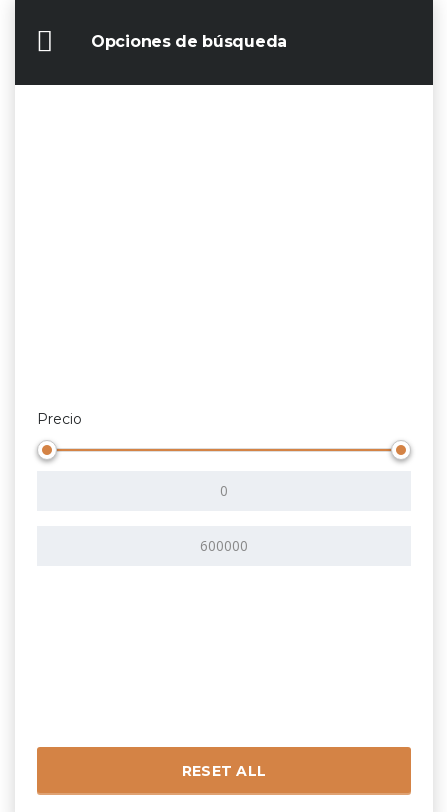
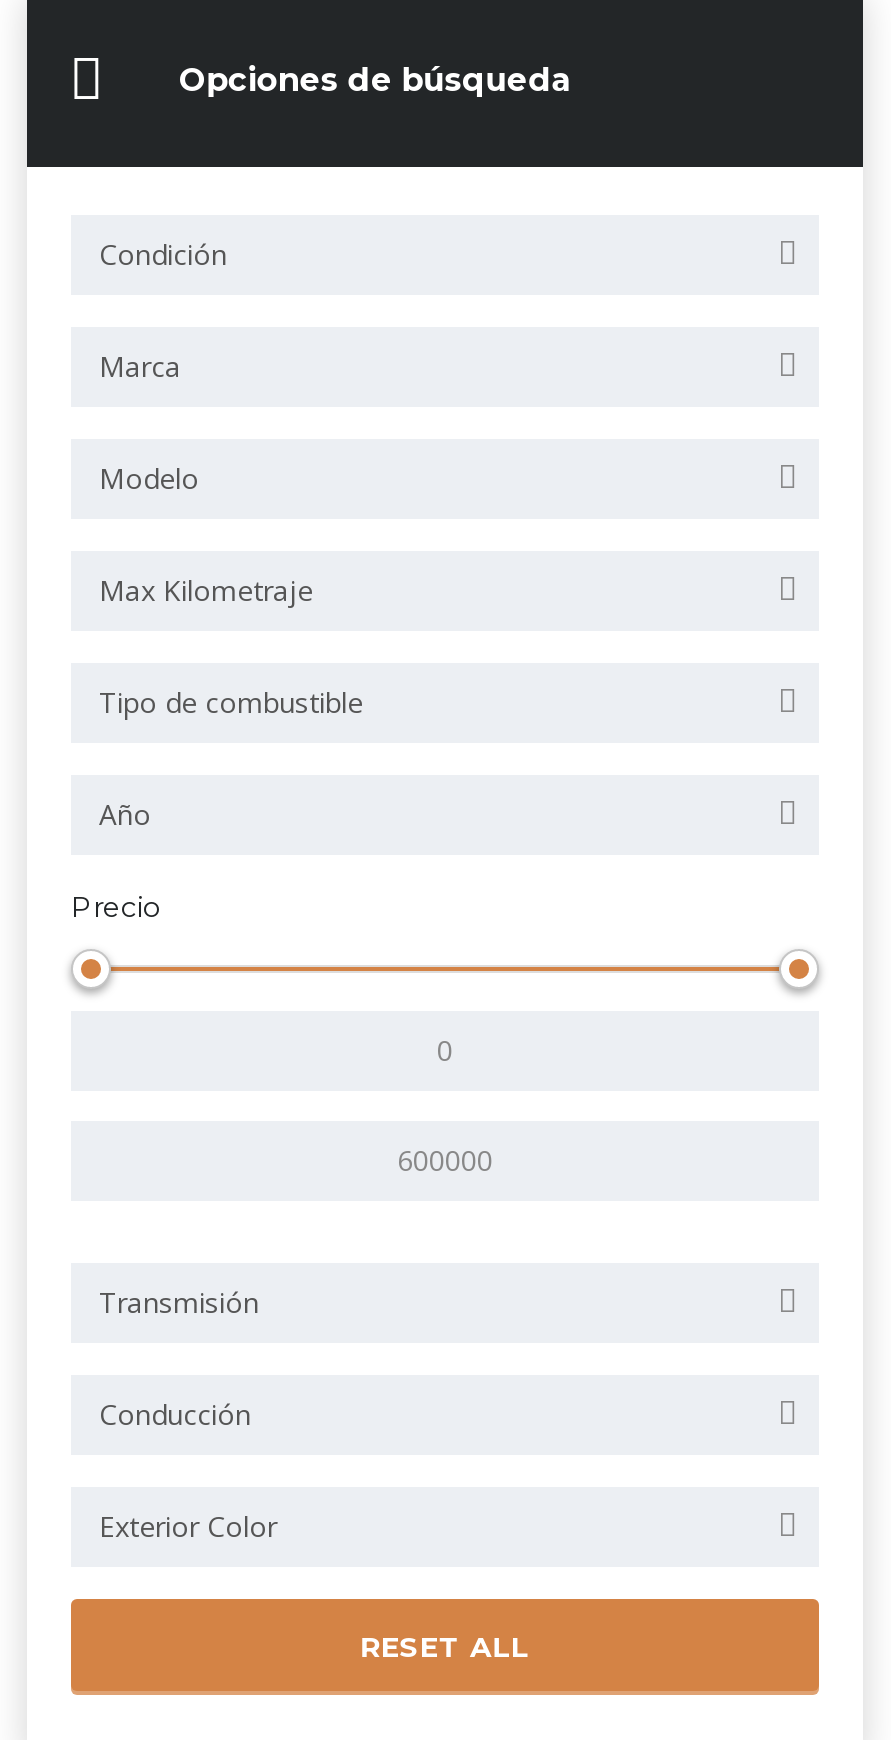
none -> [99,235,363,833] Condición | Marca | Modelo | Max Kilometraje | Tipo de combustible | Año
none -> [99,1283,277,1545] Transmisión | Conducción | Exterior Color

